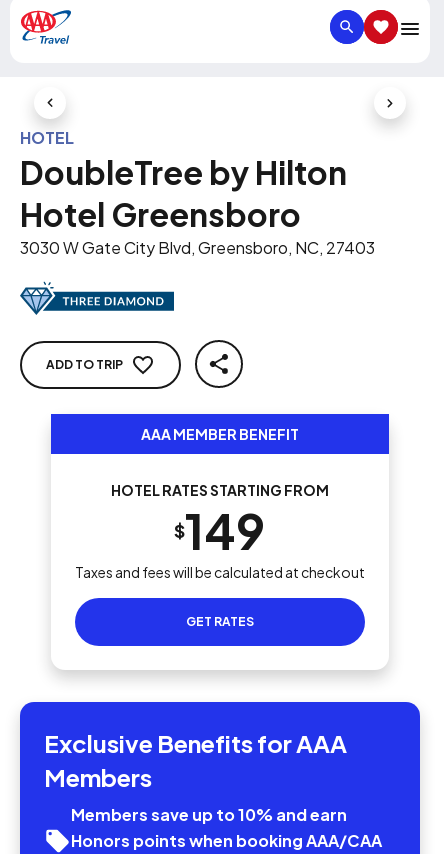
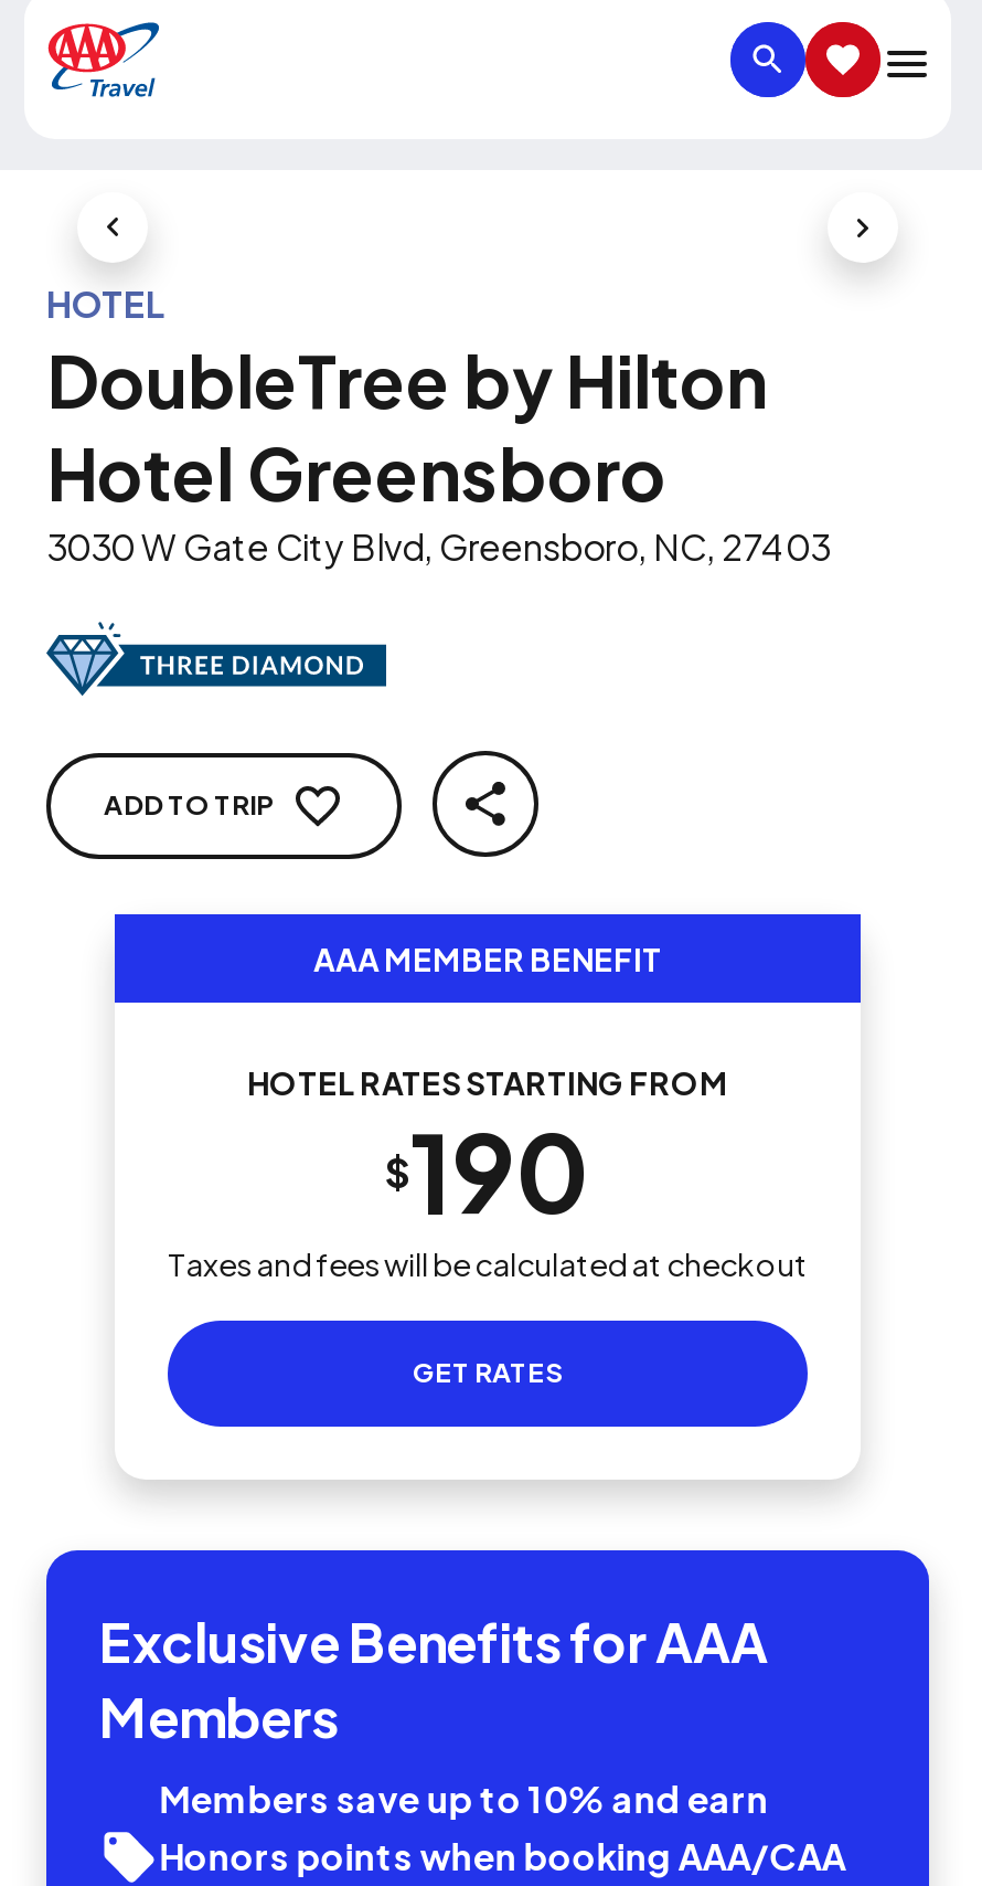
[174,500,265,561] $149 -> [385,1104,590,1239] $190

